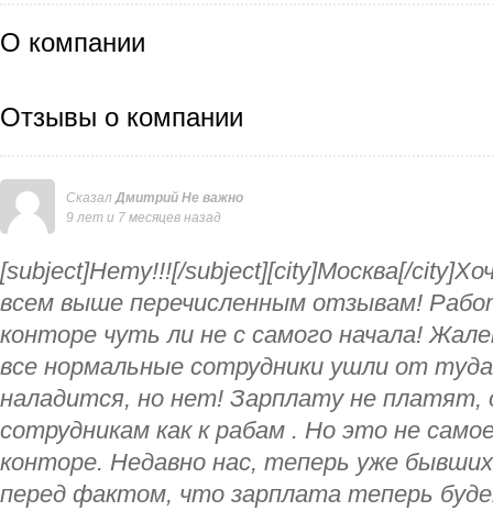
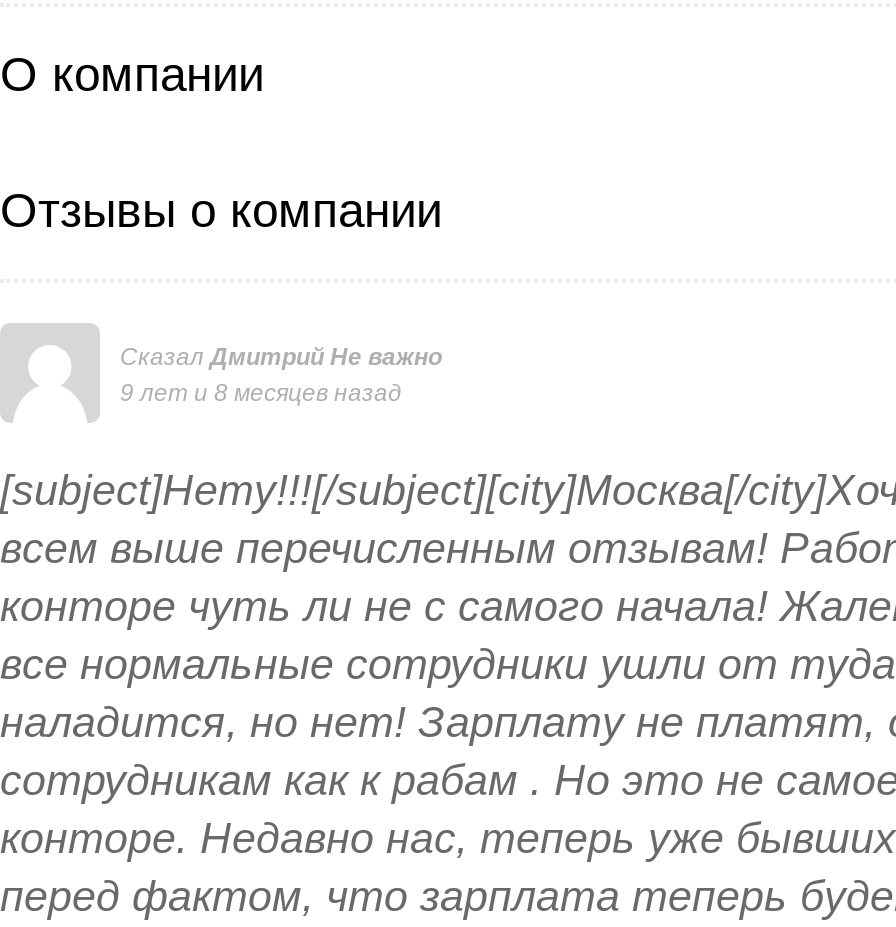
[66,210,221,225] 9 лет и 7 месяцев назад -> [120,379,402,407] 9 лет и 8 месяцев назад

